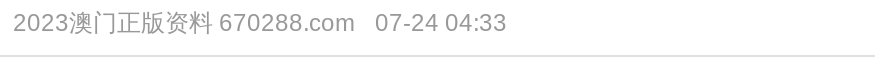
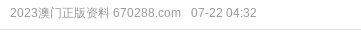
[13,9,507,37] 2023澳门正版资料 670288.com 07-24 04:33 -> [10,6,257,20] 2023澳门正版资料 670288.com 07-22 04:32

